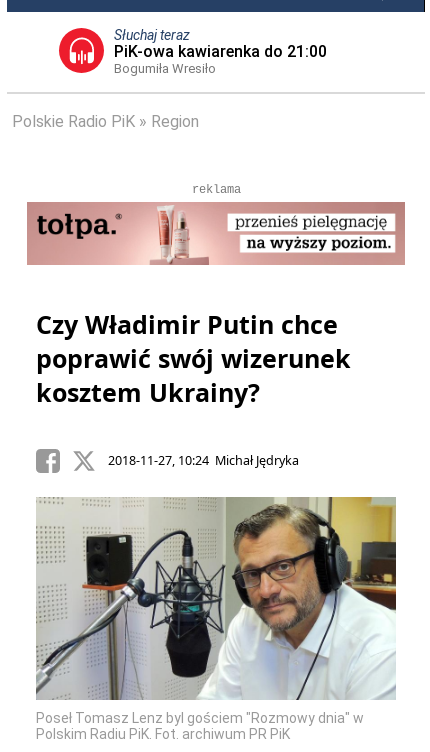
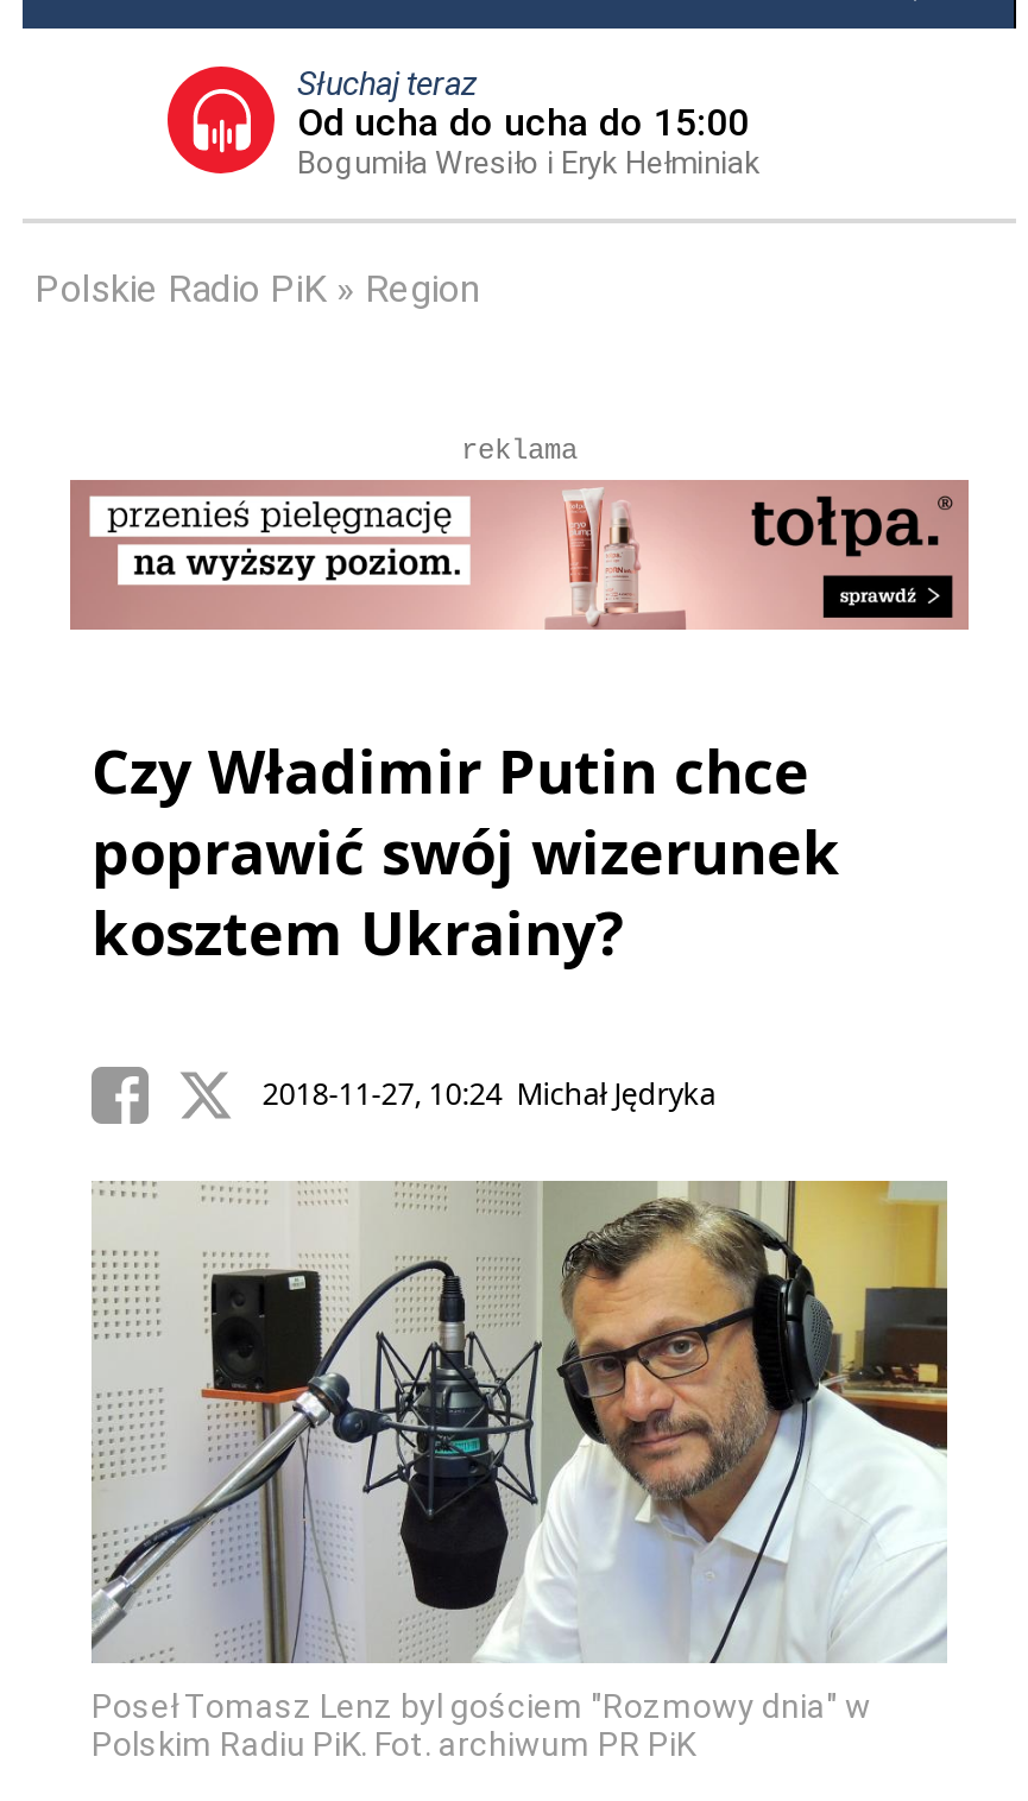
[58,27,326,76] [image] | PiK-owa kawiarenka do 21:00 | Bogumiła Wresiło -> [146,64,761,181] [image] | Od ucha do ucha do 15:00 | Bogumiła Wresiło i Eryk Hełminiak
[36,205,209,265] [image] -> [89,487,500,630] [image]
[223,205,398,264] [image] -> [536,487,954,630] [image]

